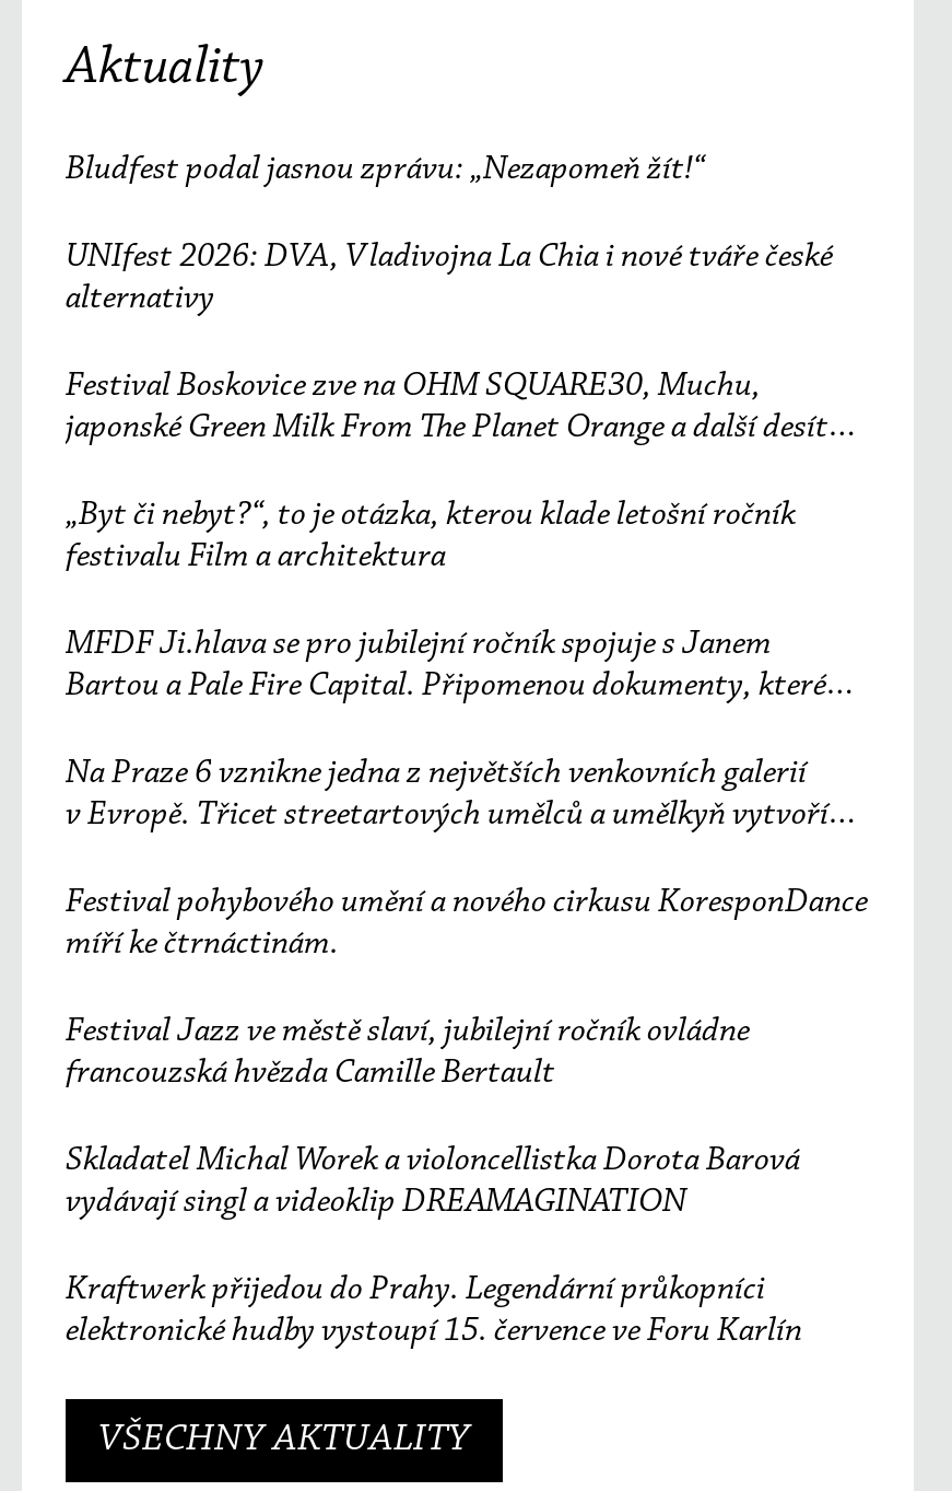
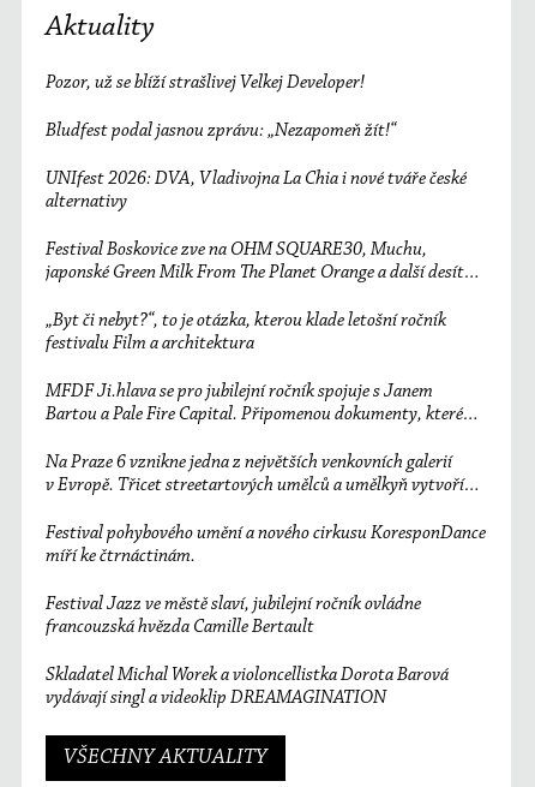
none -> [46,73,365,92] Pozor, už se blíží strašlivej Velkej Developer!
moved [66,152,868,1178] -> [46,121,486,685]: Bludfest podal jasnou zprávu: „Nezapomeň žít!“ | UNIfest 2026: DVA, Vladivojna La Chia i nové tváře české | alternativy | ... | francouzská hvězda Camille Bertault | Skladatel Michal Worek a violoncellistka Dorota Barová
[66,1272,802,1348] Kraftwerk přijedou do Prahy. Legendární průkopníci | elektronické hudby vystoupí 15. července ve Foru Karlín -> none

